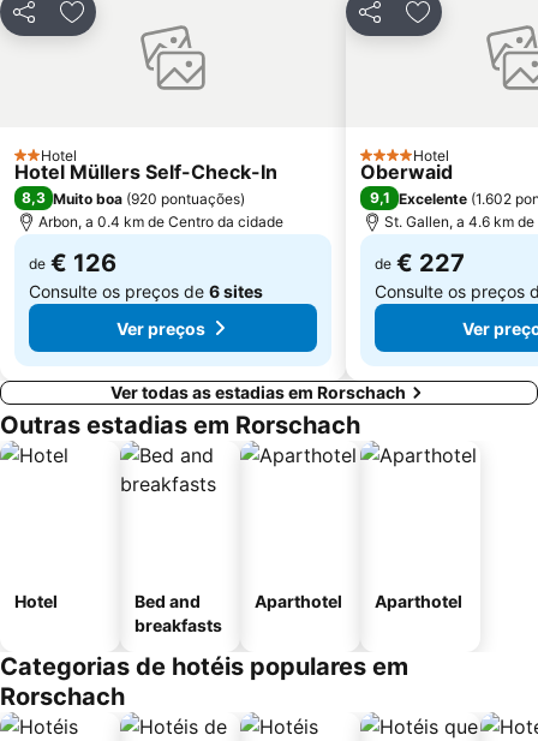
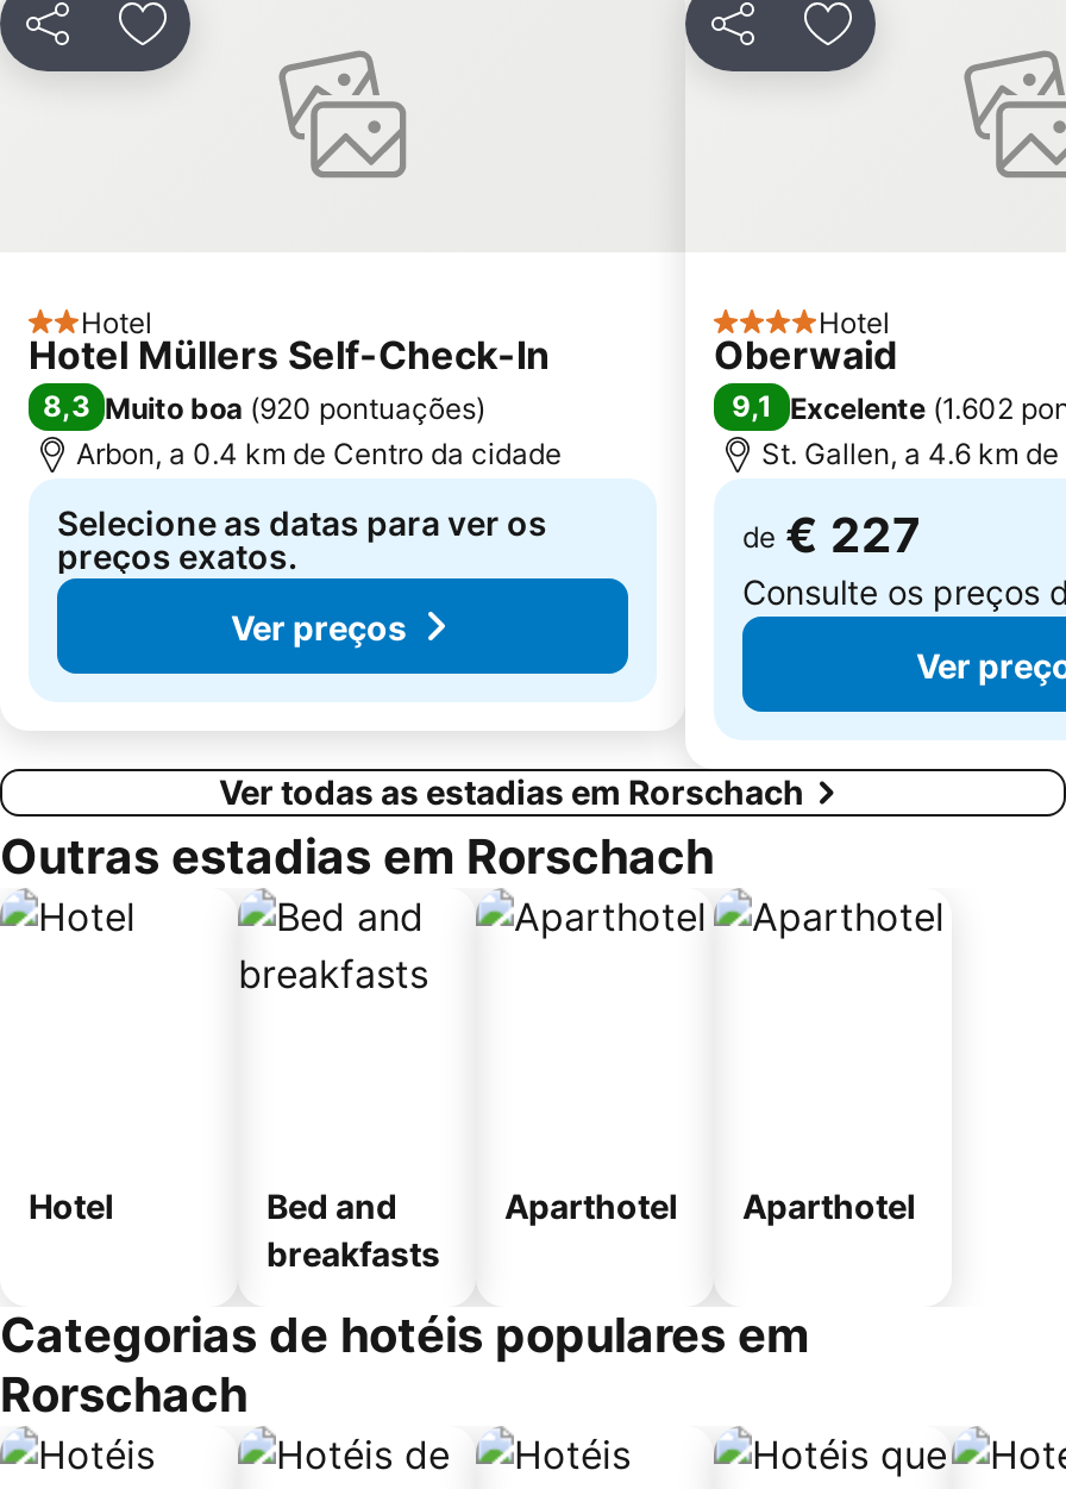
[29,249,263,301] de € 126 | Consulte os preços de 6 sites -> [57,502,547,576] Selecione as datas para ver os | preços exatos.

